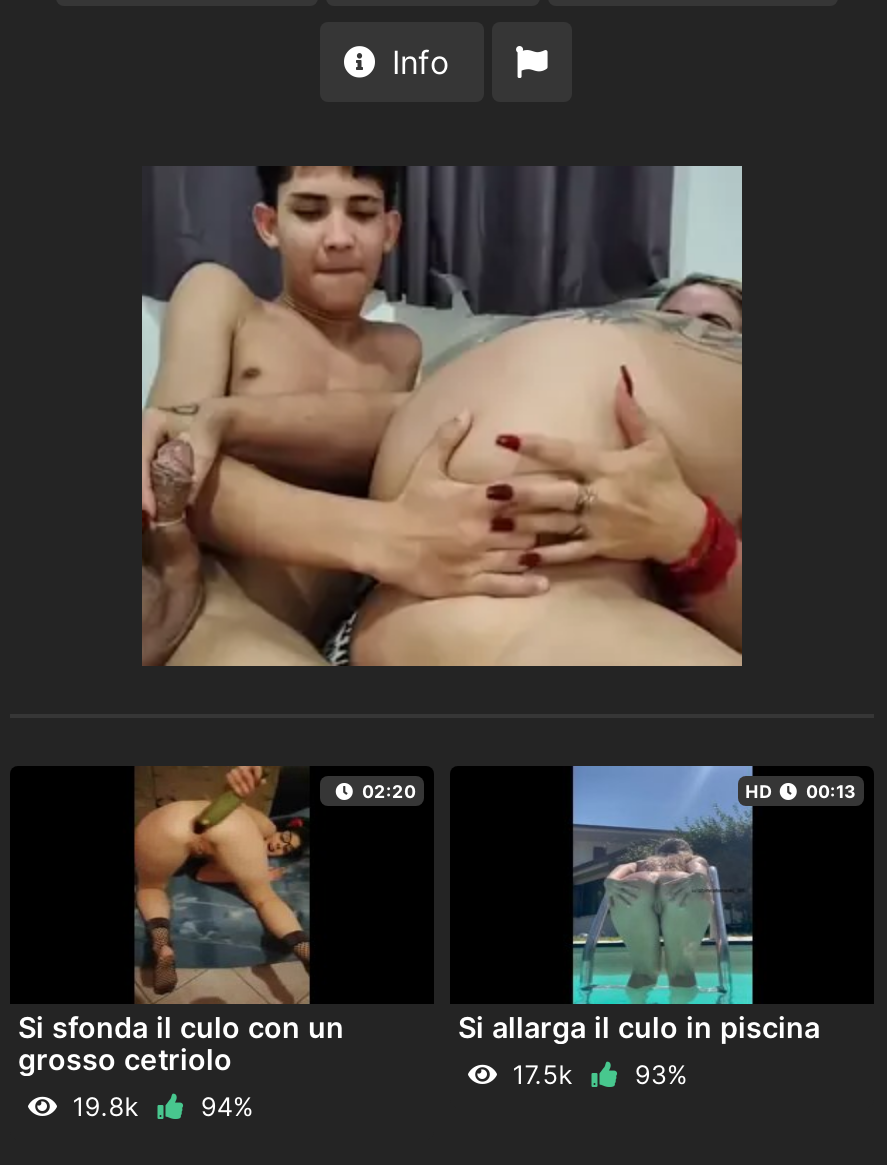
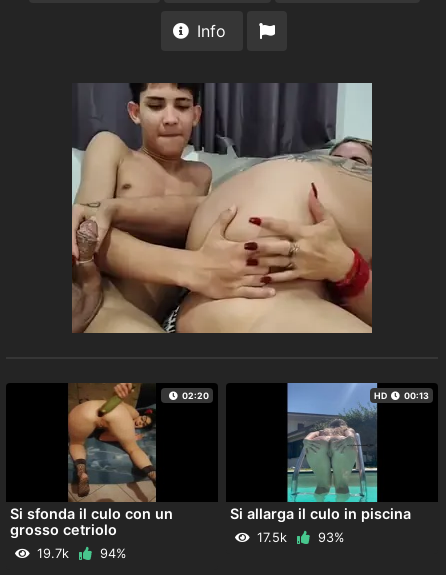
[72,1092,138,1122] 19.8k -> [37,546,69,561] 19.7k

